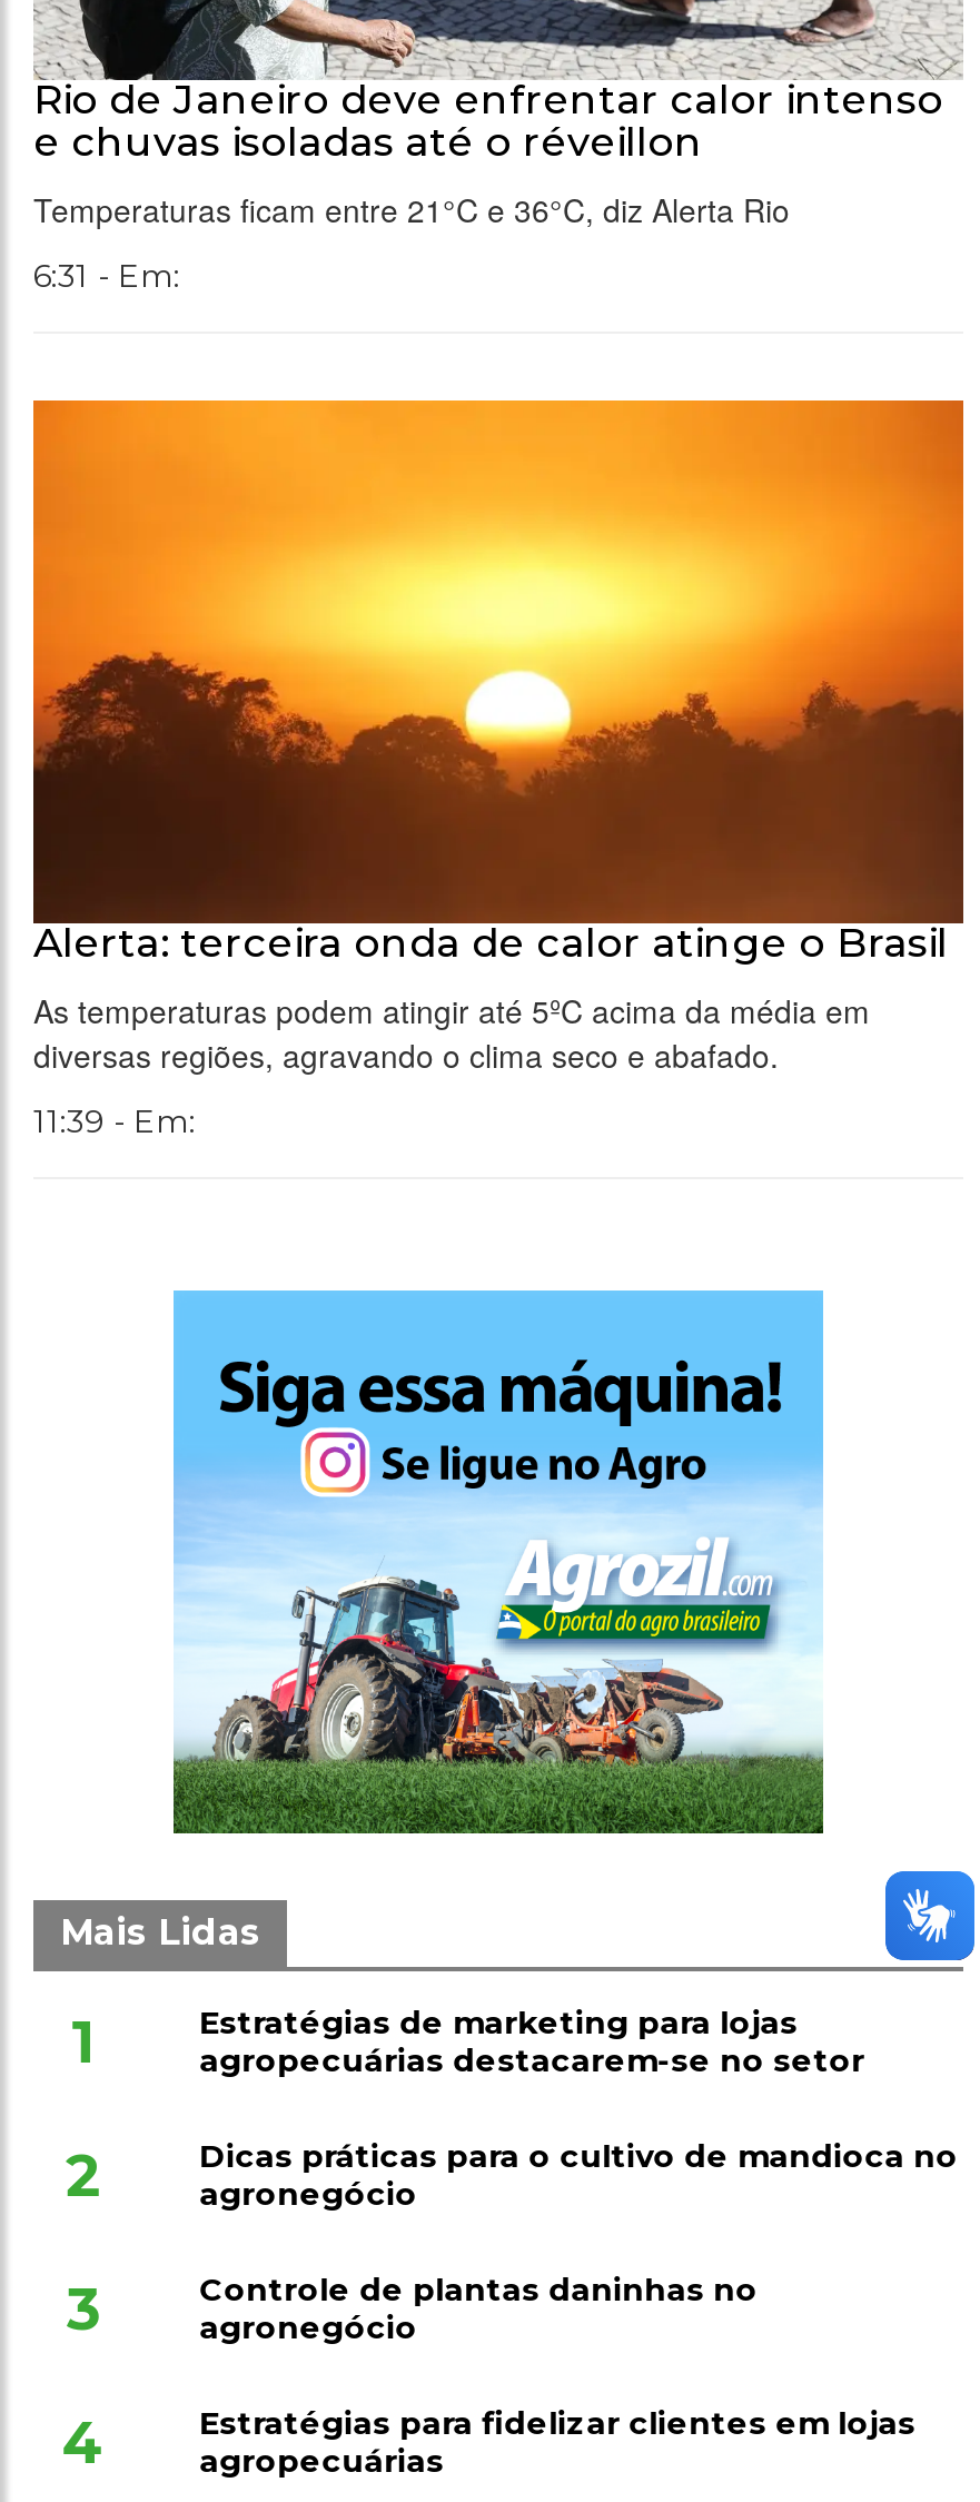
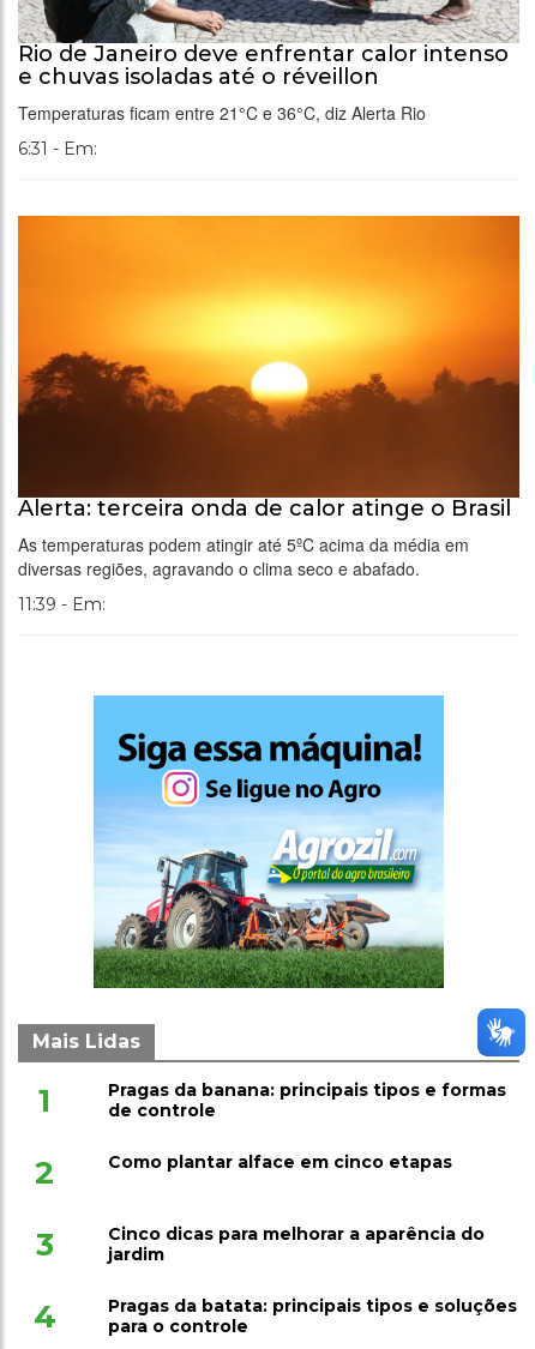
[200,2003,865,2081] Estratégias de marketing para lojas | agropecuárias destacarem-se no setor -> [108,1079,506,1121] Pragas da banana: principais tipos e formas | de controle
[200,2136,958,2214] Dicas práticas para o cultivo de mandioca no | agronegócio -> [108,1151,452,1173] Como plantar alface em cinco etapas
[200,2270,758,2348] Controle de plantas daninhas no | agronegócio -> [108,1223,484,1265] Cinco dicas para melhorar a aparência do | jardim
[200,2403,916,2481] Estratégias para fidelizar clientes em lojas | agropecuárias -> [108,1295,517,1337] Pragas da batata: principais tipos e soluções | para o controle

